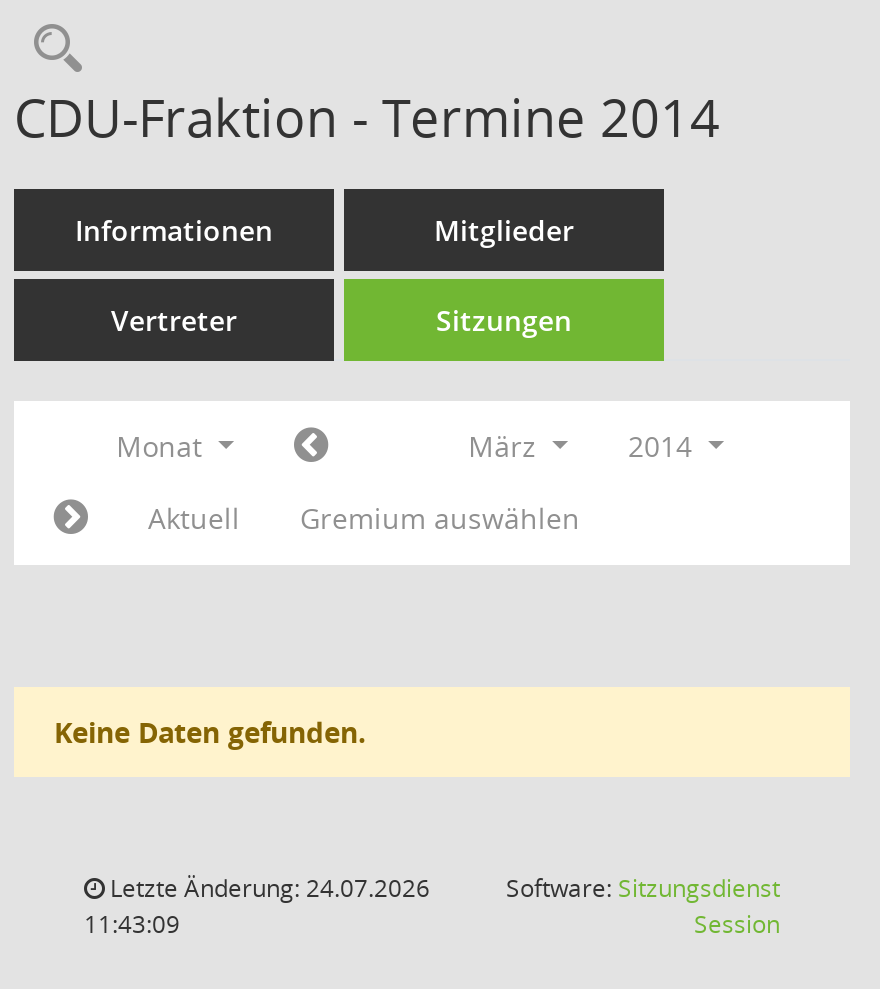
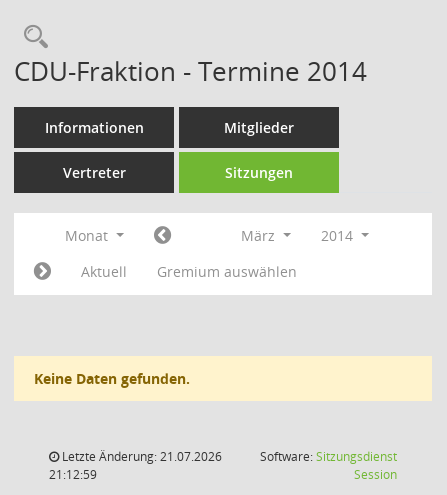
[104,871,430,905] Letzte Änderung: 24.07.2026 -> [59,448,222,465] Letzte Änderung: 21.07.2026
[84,907,180,941] 11:43:09 -> [49,466,97,483] 21:12:59

